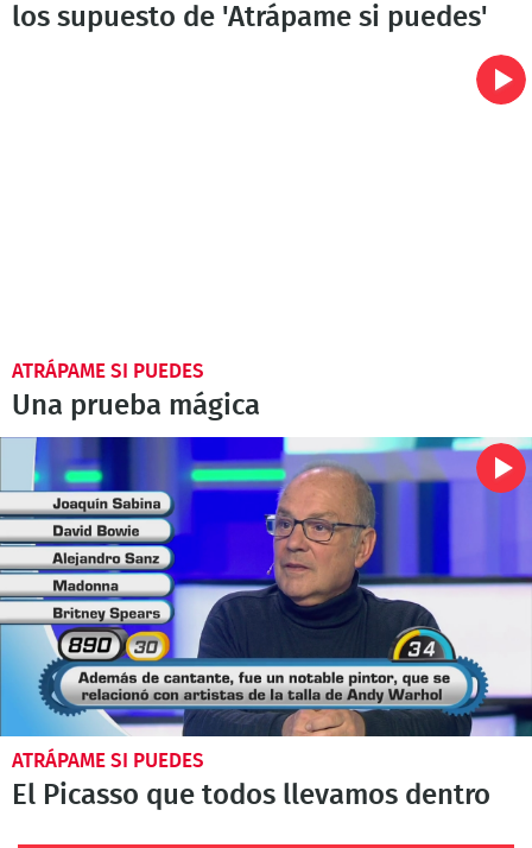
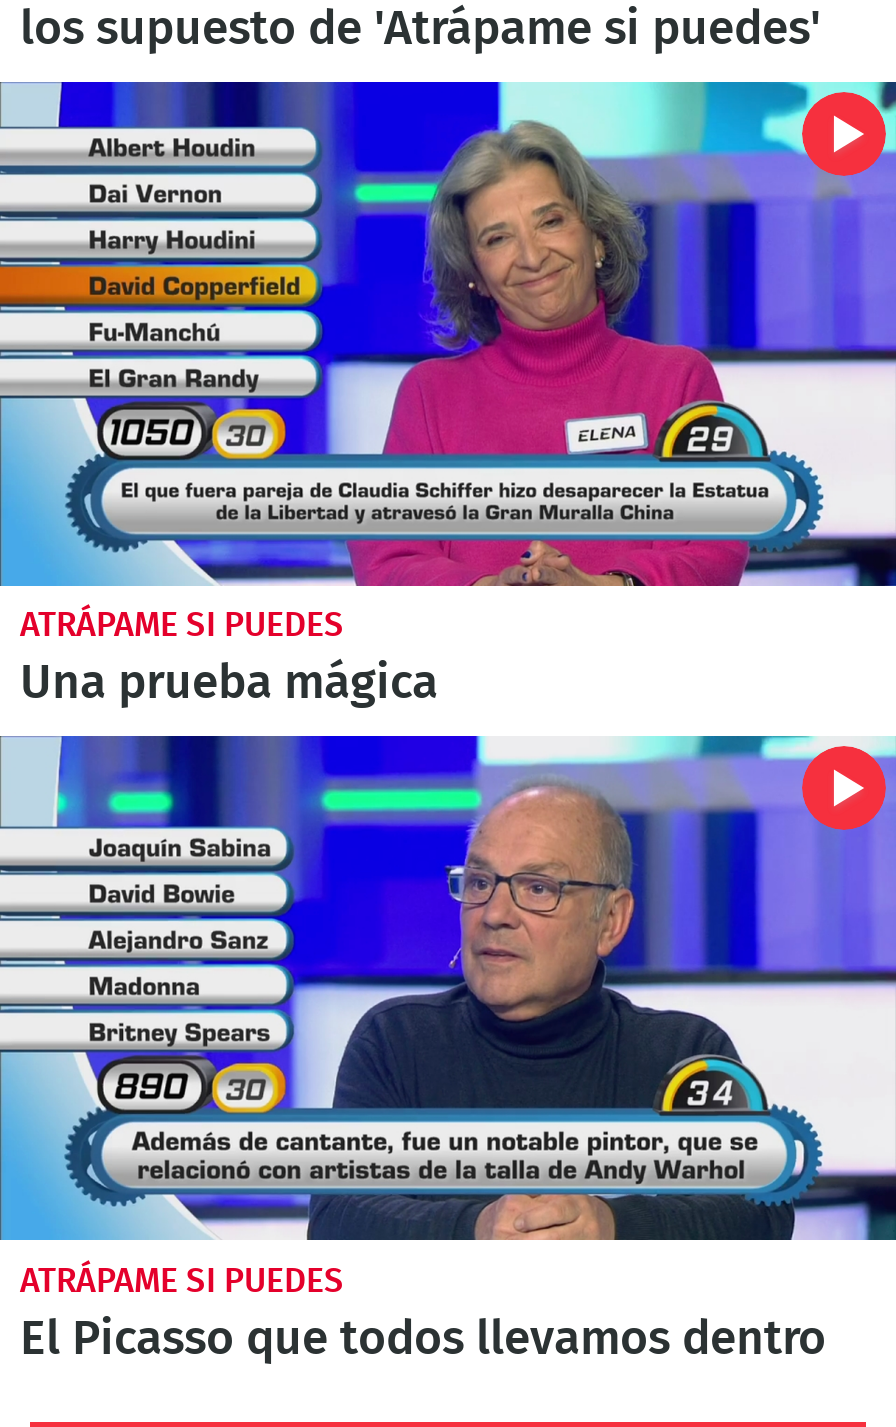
none -> [6,80,890,588] [image]

